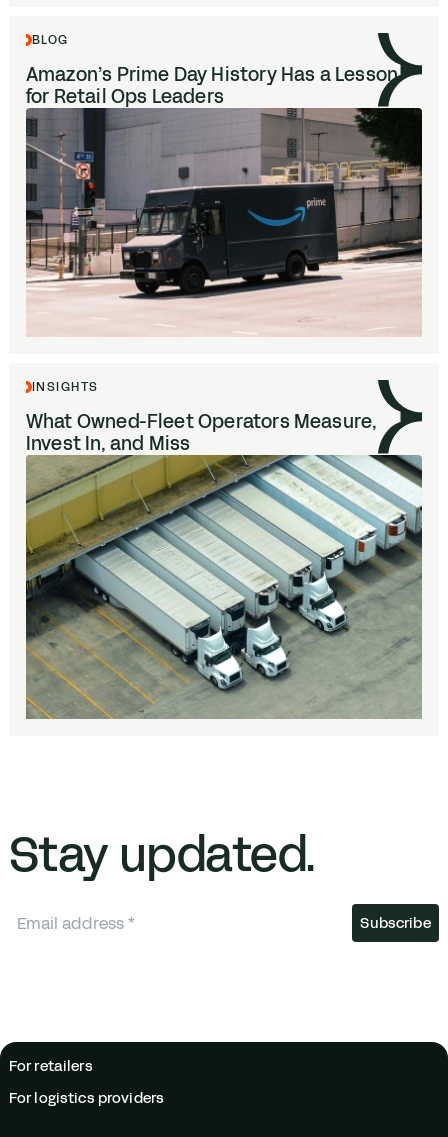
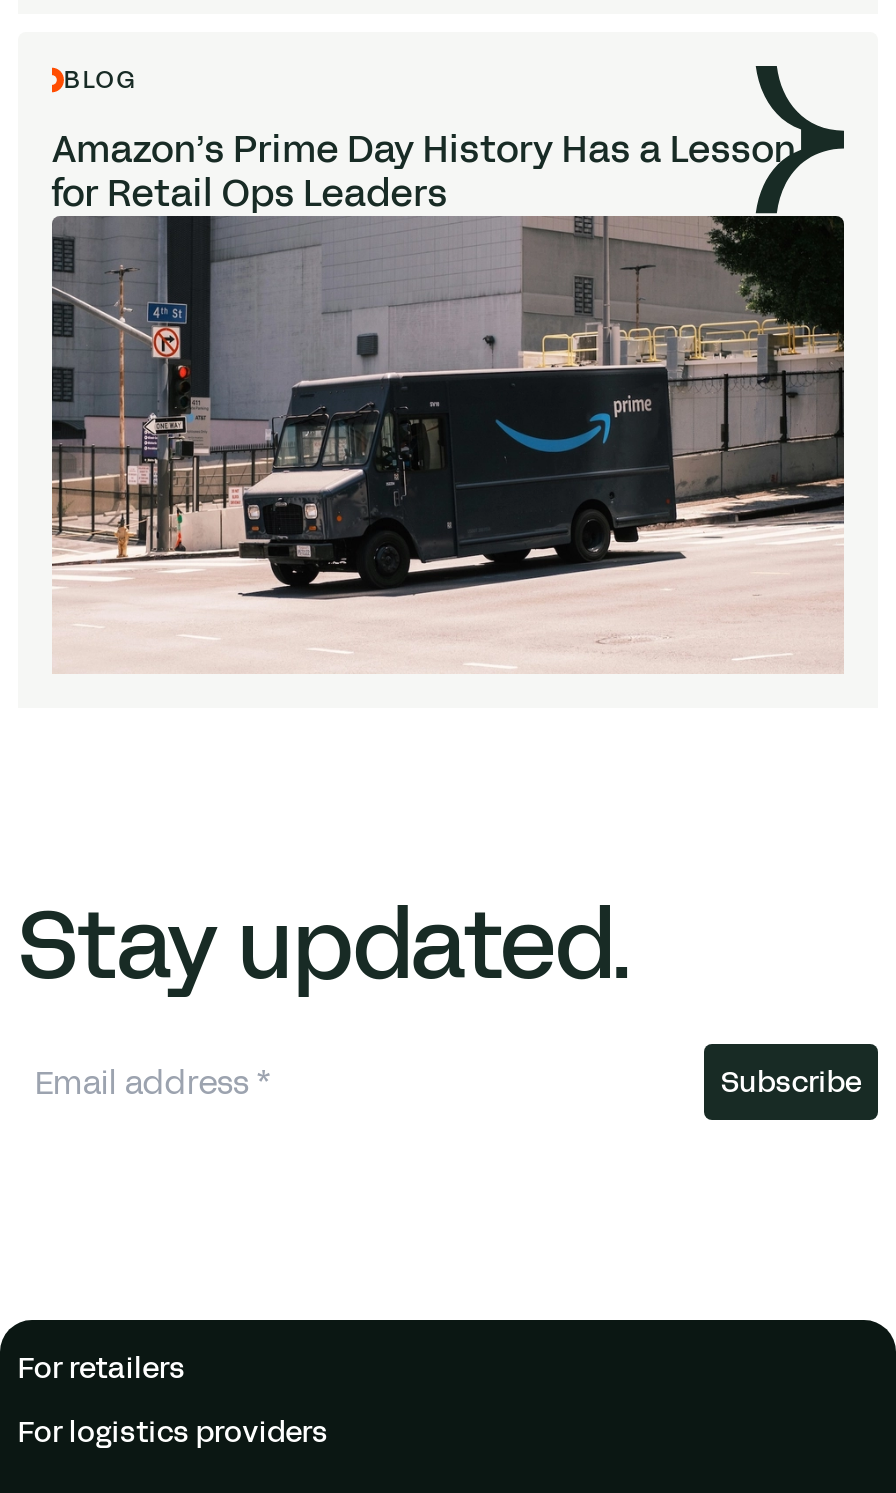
[25,379,423,720] [image] | INSIGHTS | What Owned-Fleet Operators Measure, | Invest In, and Miss -> none

